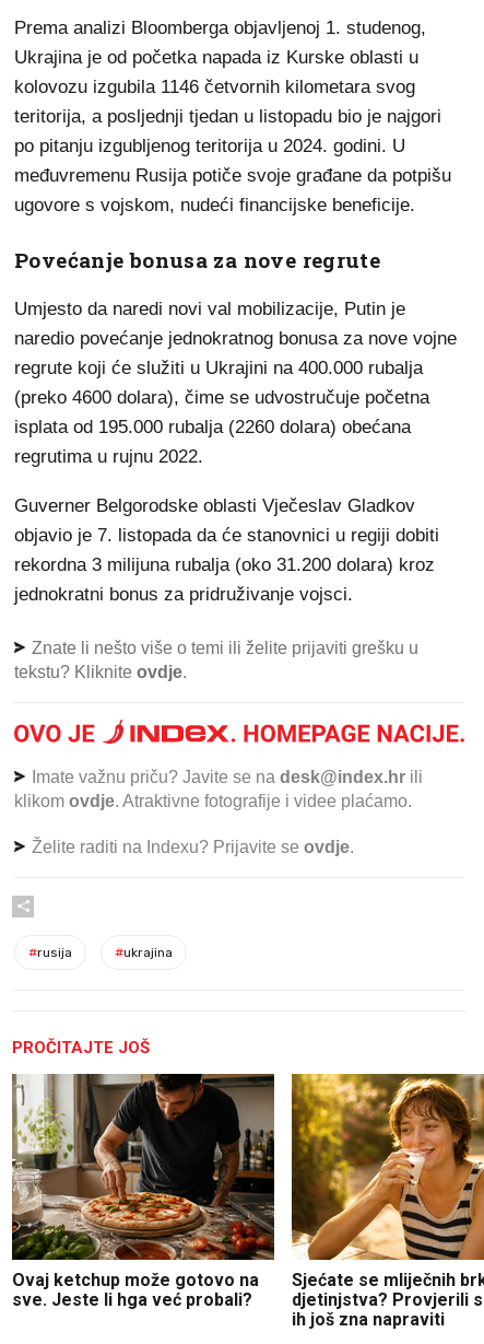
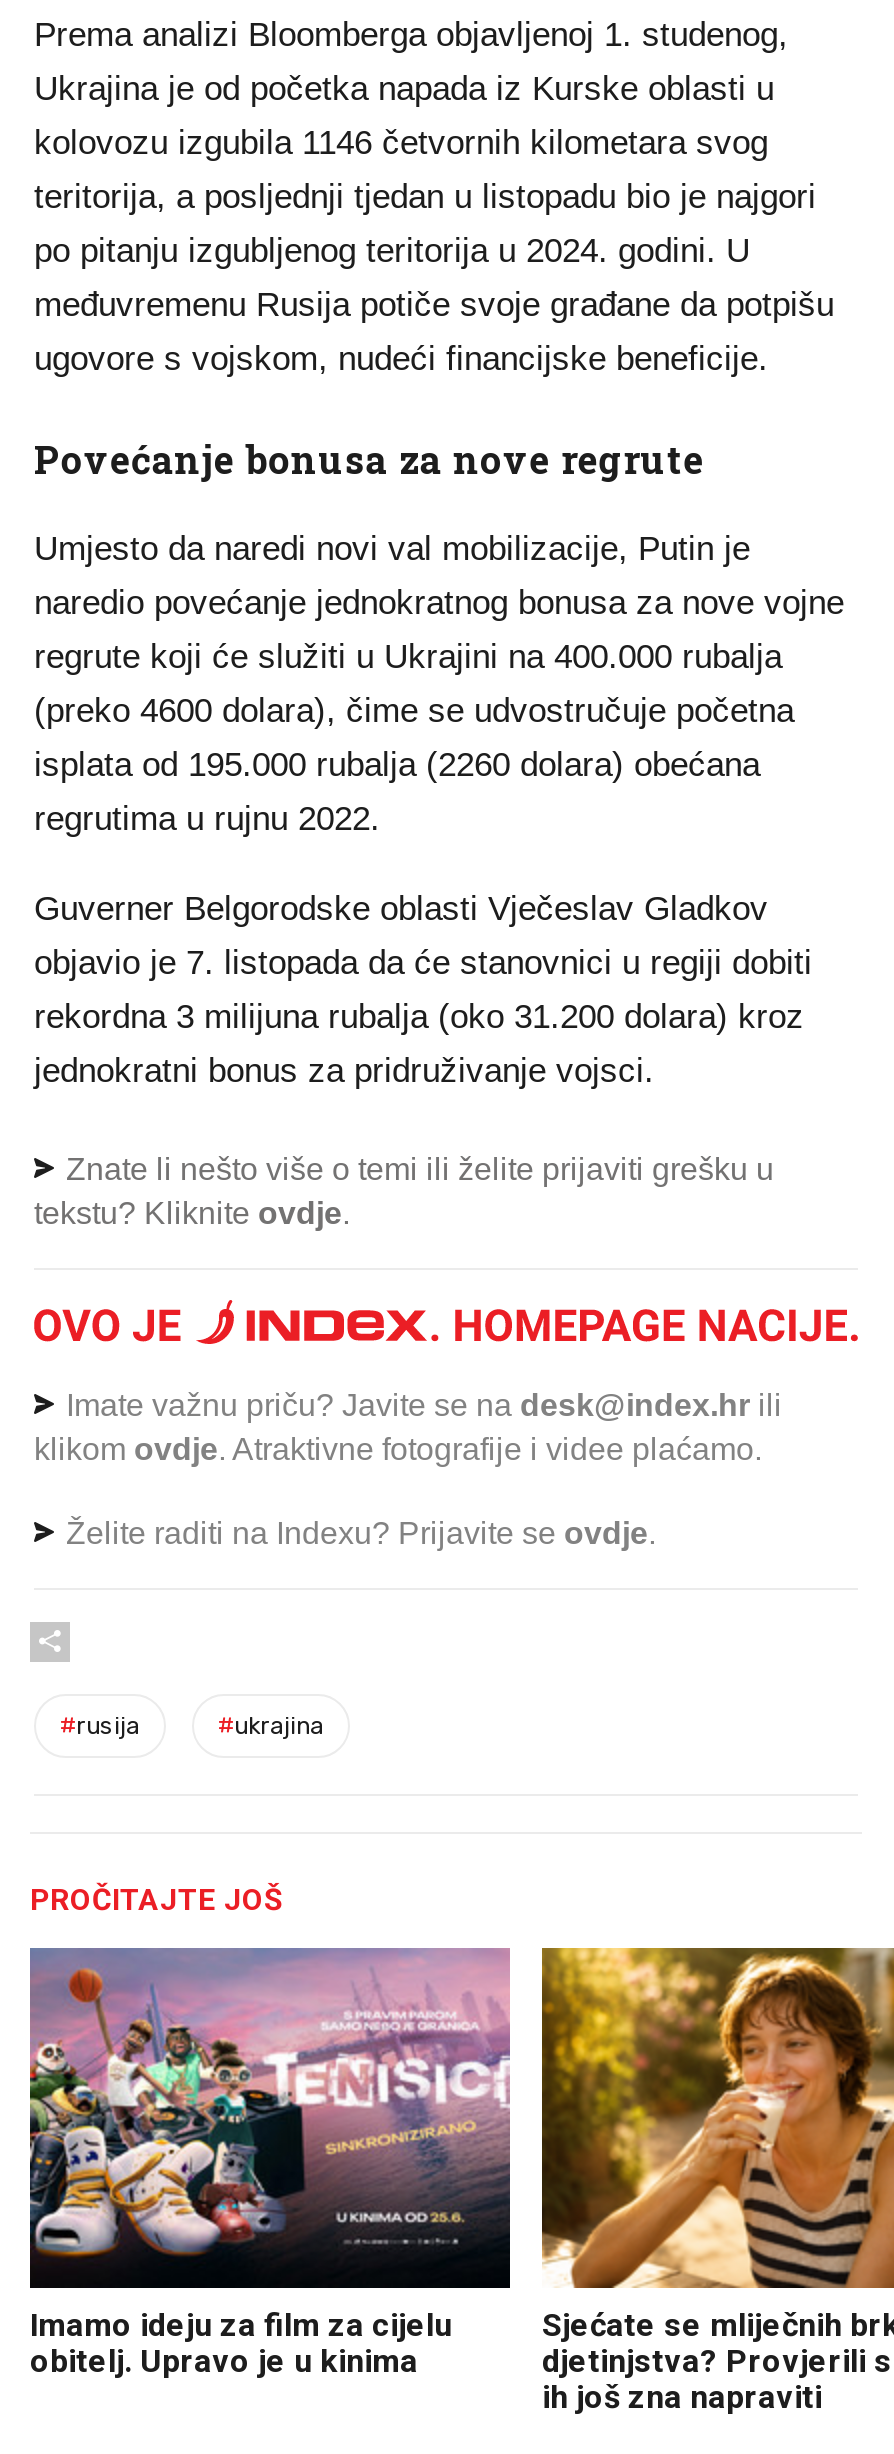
[11,1073,275,1310] [image] | Ovaj ketchup može gotovo na | sve. Jeste li hga već probali? -> [28,1948,512,2380] [image] | Imamo ideju za film za cijelu | obitelj. Upravo je u kinima

